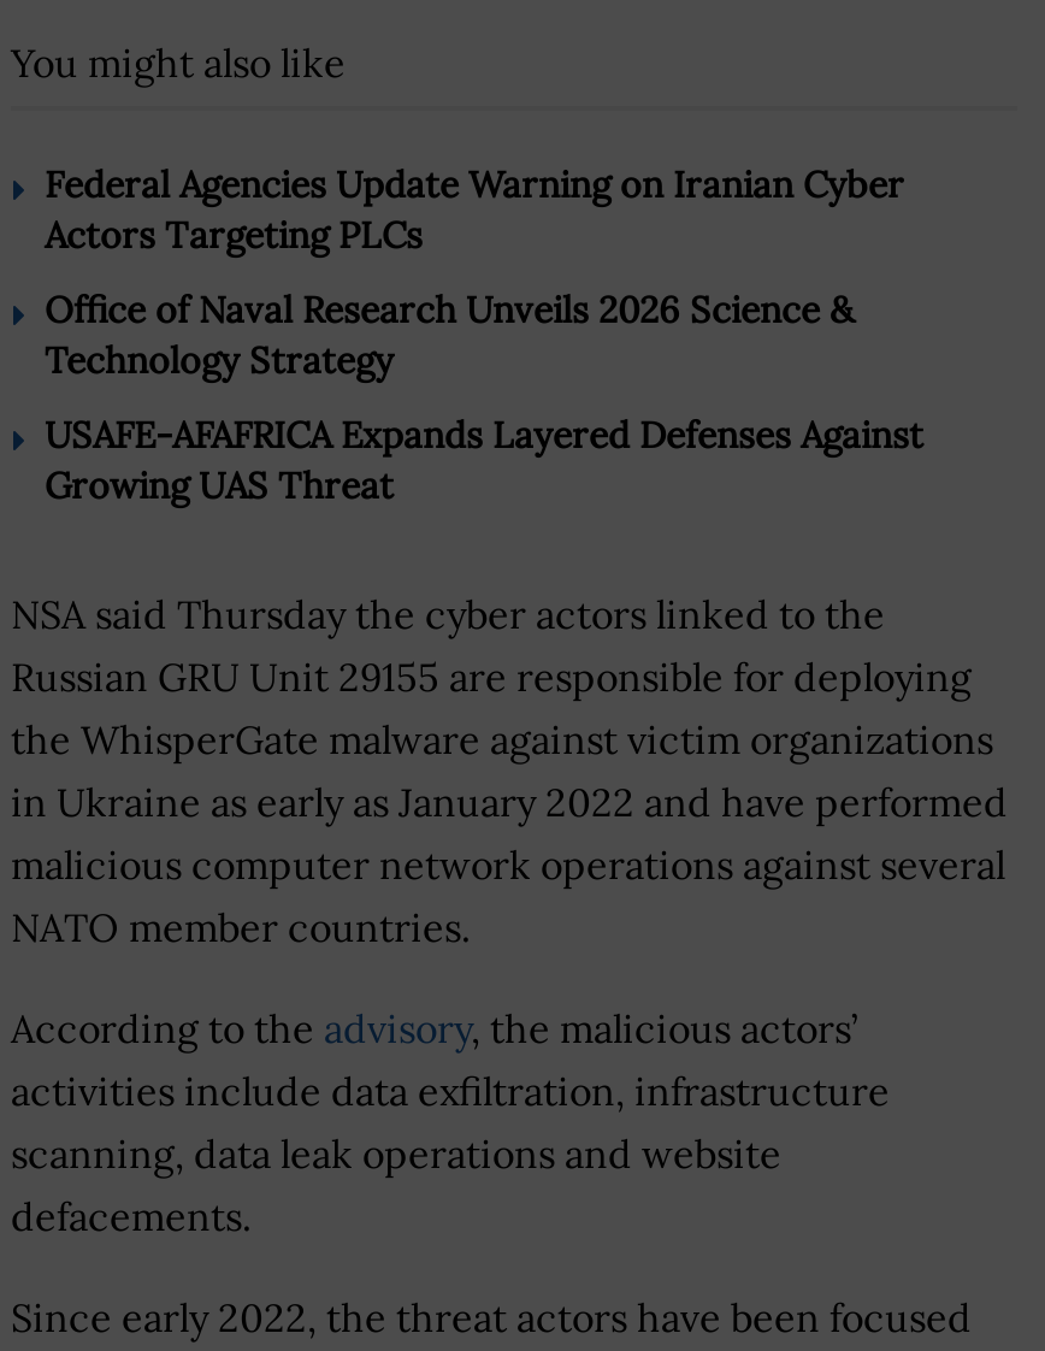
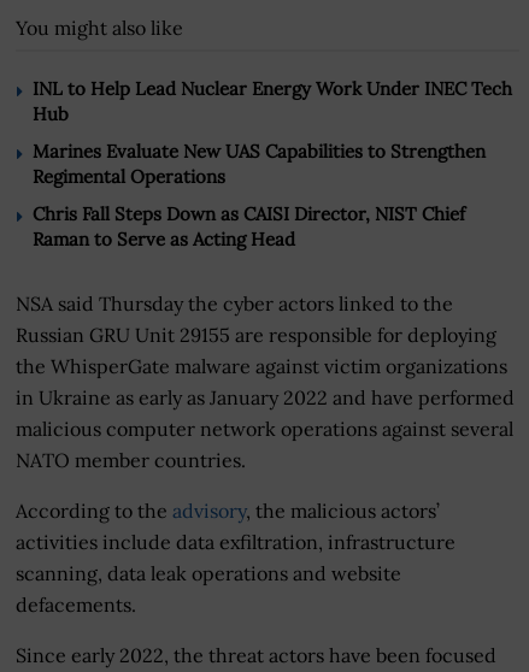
[45,161,904,257] Federal Agencies Update Warning on Iranian Cyber | Actors Targeting PLCs -> [33,77,512,125] INL to Help Lead Nuclear Energy Work Under INEC Tech | Hub
[45,286,854,382] Office of Naval Research Unveils 2026 Science & | Technology Strategy -> [33,139,486,188] Marines Evaluate New UAS Capabilities to Strengthen | Regimental Operations
[45,411,923,507] USAFE-AFAFRICA Expands Layered Defenses Against | Growing UAS Threat -> [33,202,465,250] Chris Fall Steps Down as CAISI Director, NIST Chief | Raman to Serve as Acting Head

